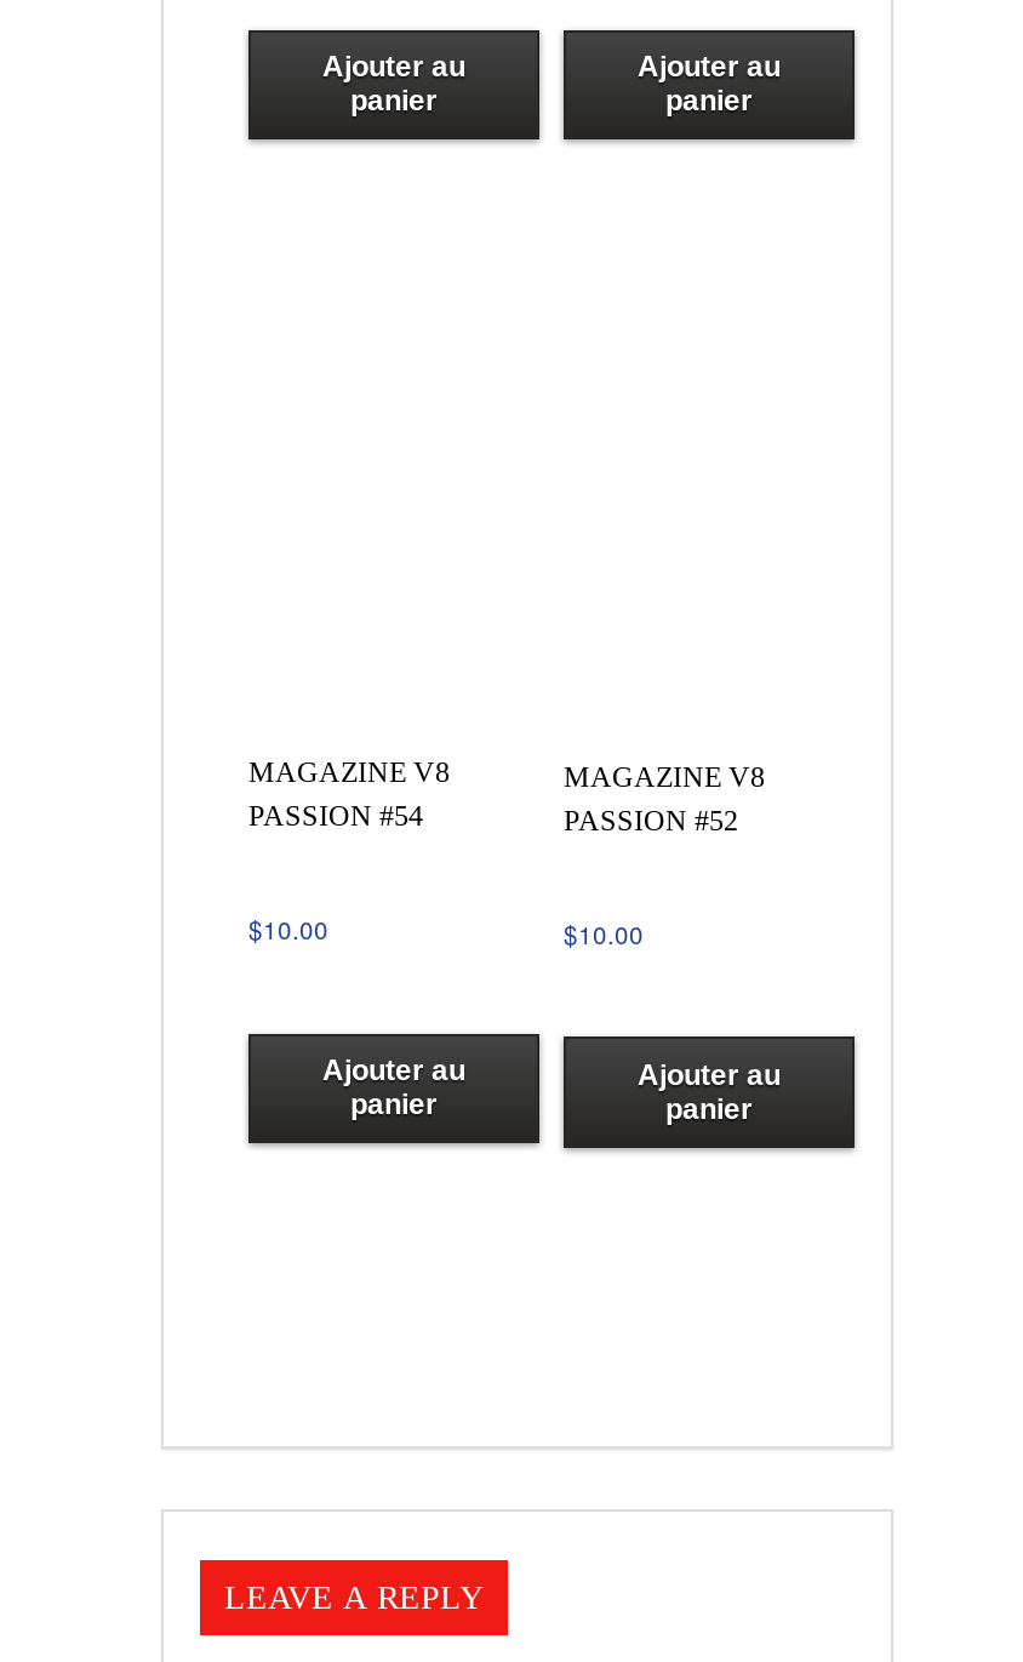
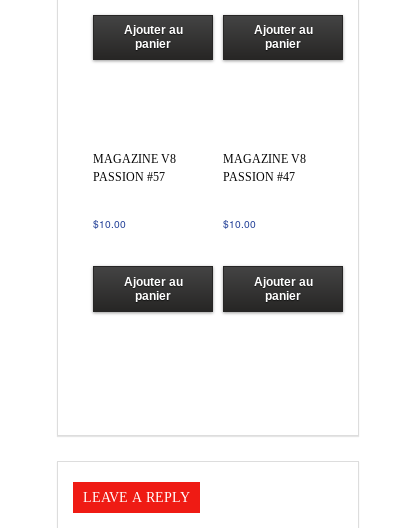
[248,800,423,834] PASSION #54 -> [93,170,165,184] PASSION #57
[564,804,738,838] PASSION #52 -> [223,170,295,184] PASSION #47

